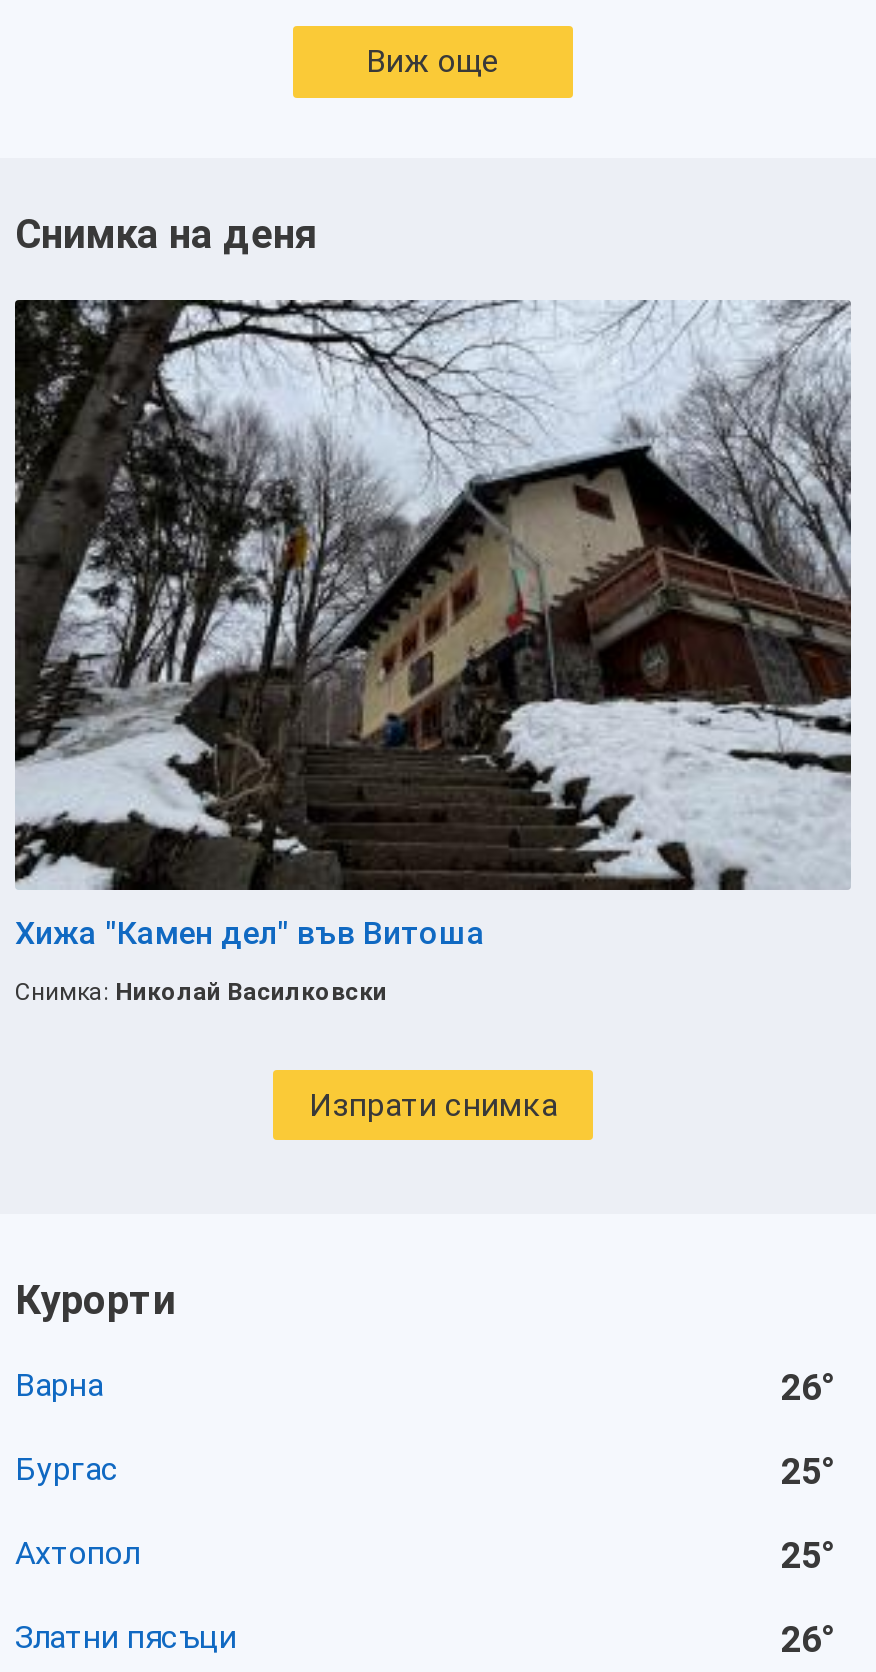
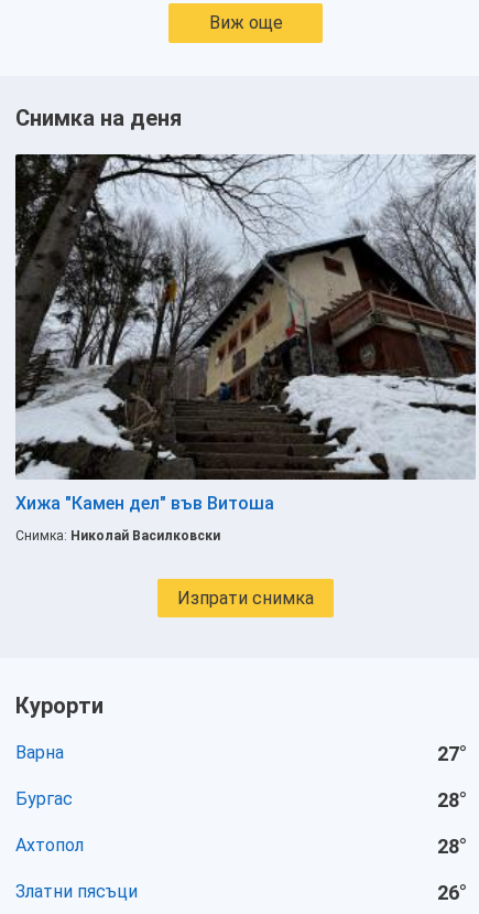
[781,1366,835,1408] 26° -> [437,742,467,765] 27°
[781,1450,835,1492] 25° -> [437,788,467,811] 28°
[781,1534,835,1576] 25° -> [437,835,467,858] 28°

